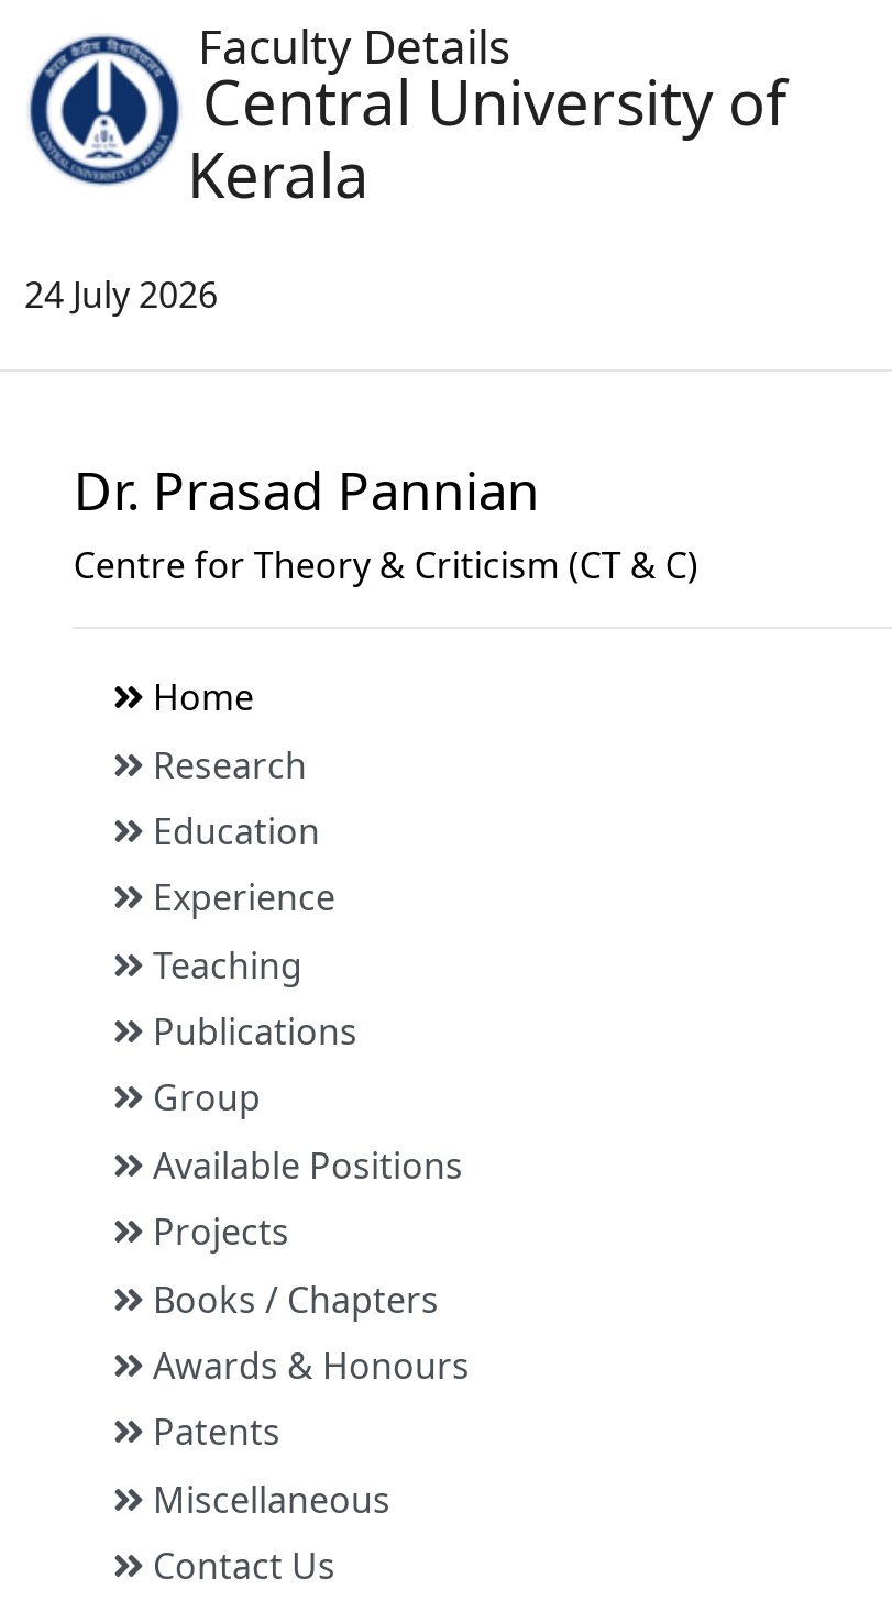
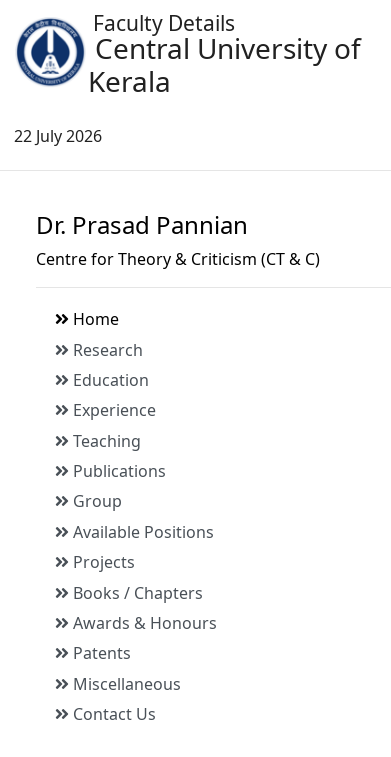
[24,270,218,319] 24 July 2026 -> [14,125,102,147] 22 July 2026

